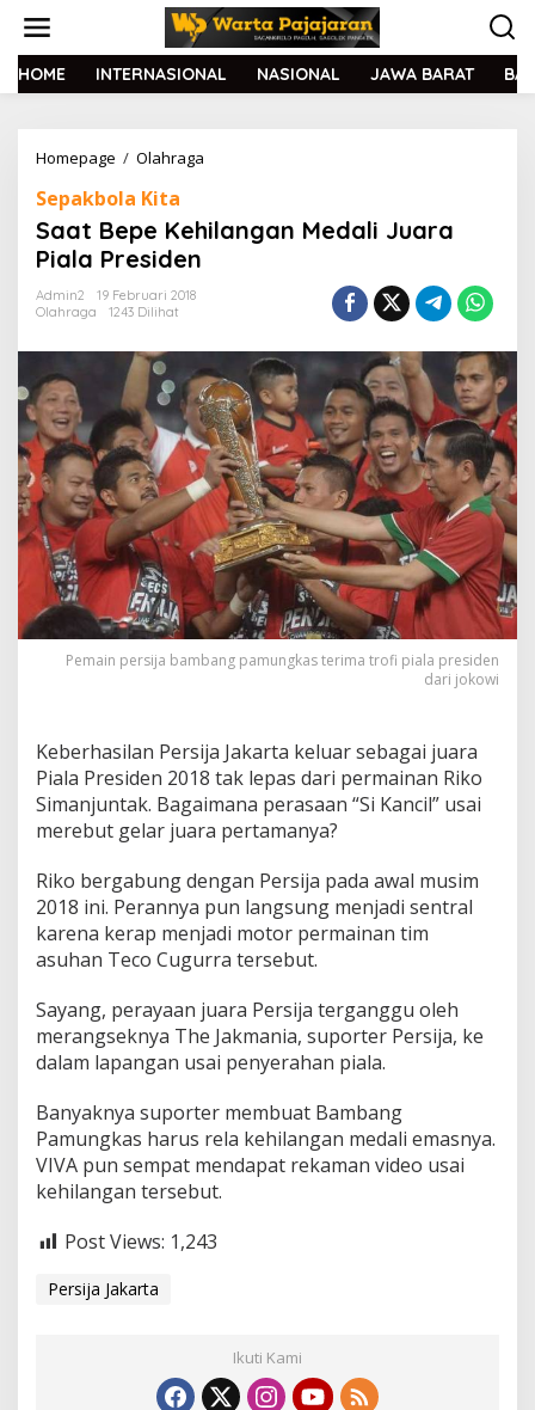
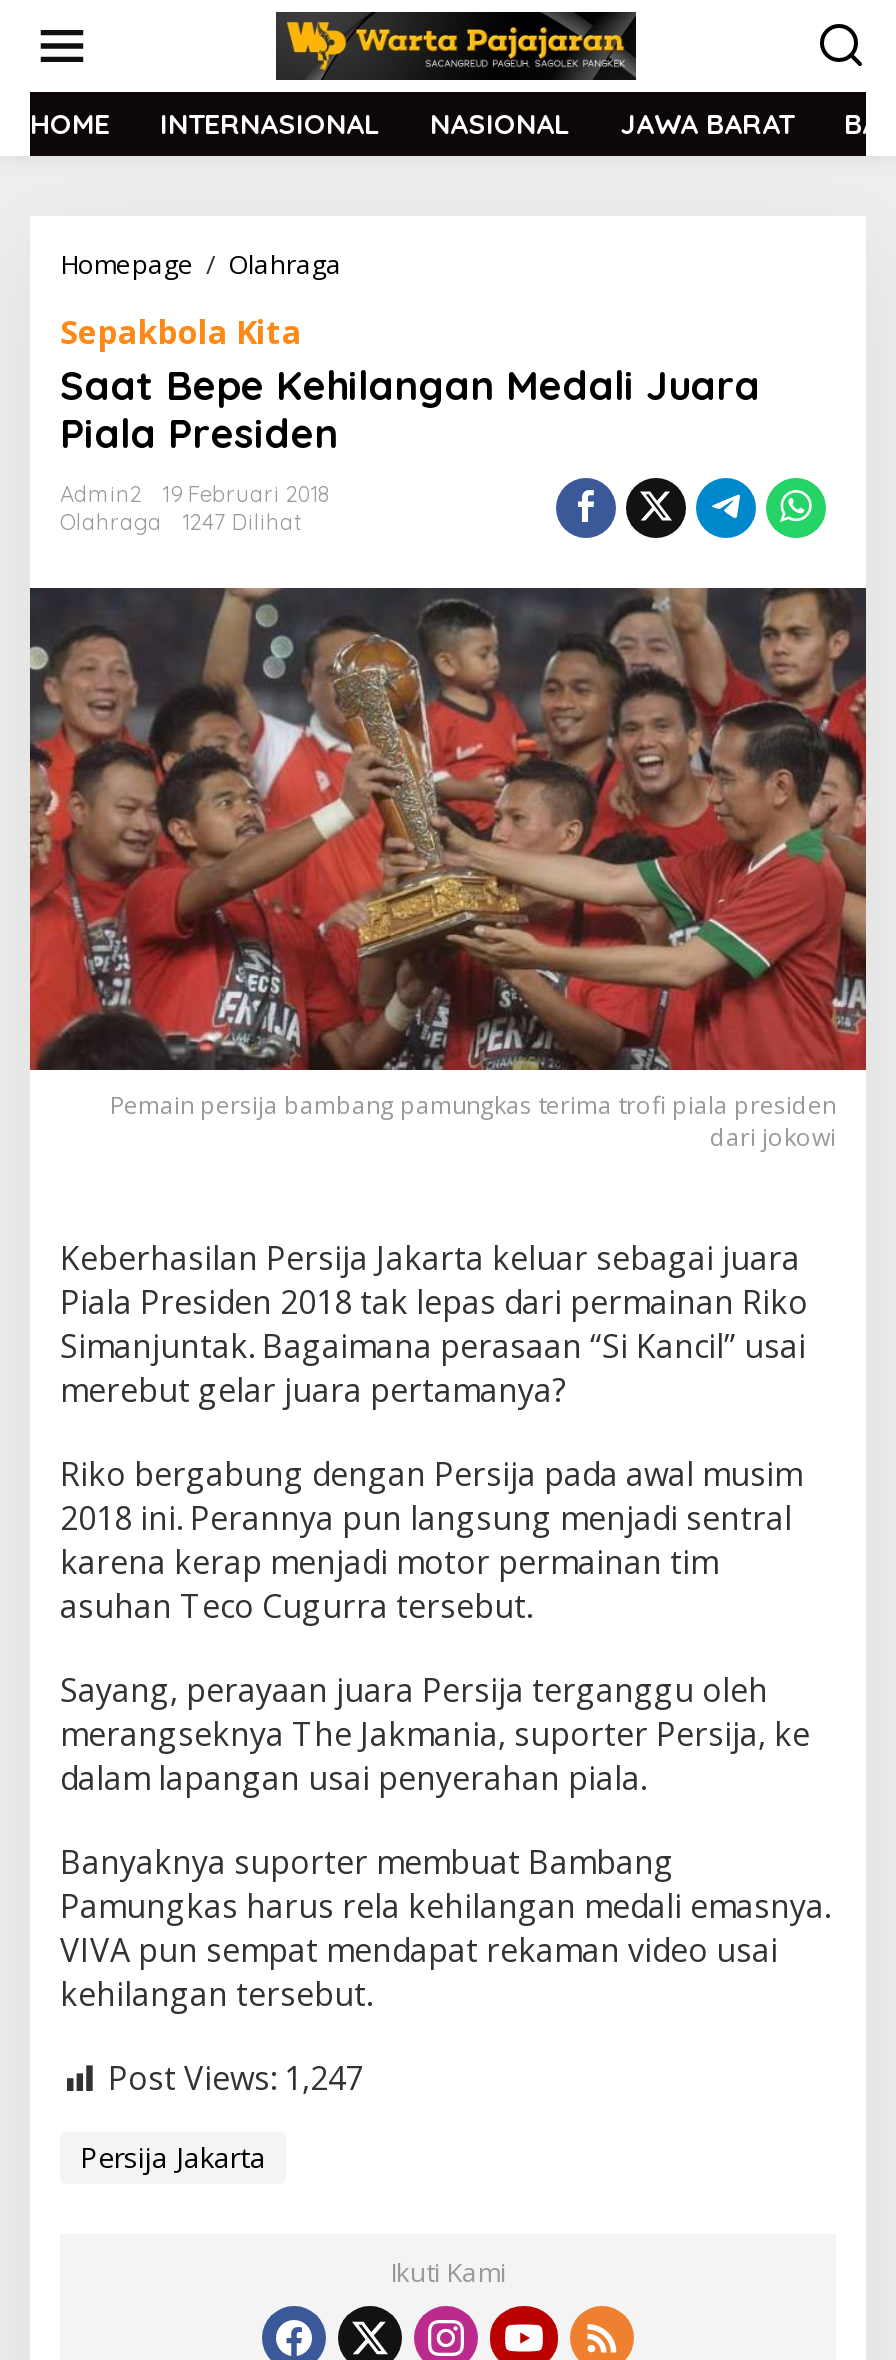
[109,304,179,320] 1243 Dilihat -> [182,508,302,536] 1247 Dilihat
[64,1228,217,1254] Post Views: 1,243 -> [108,2056,364,2100] Post Views: 1,247

